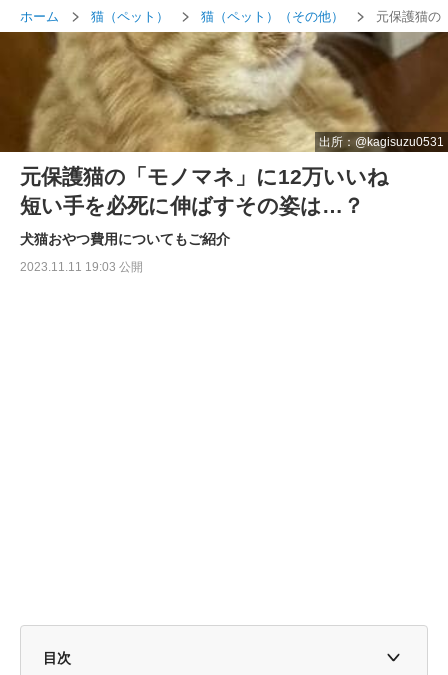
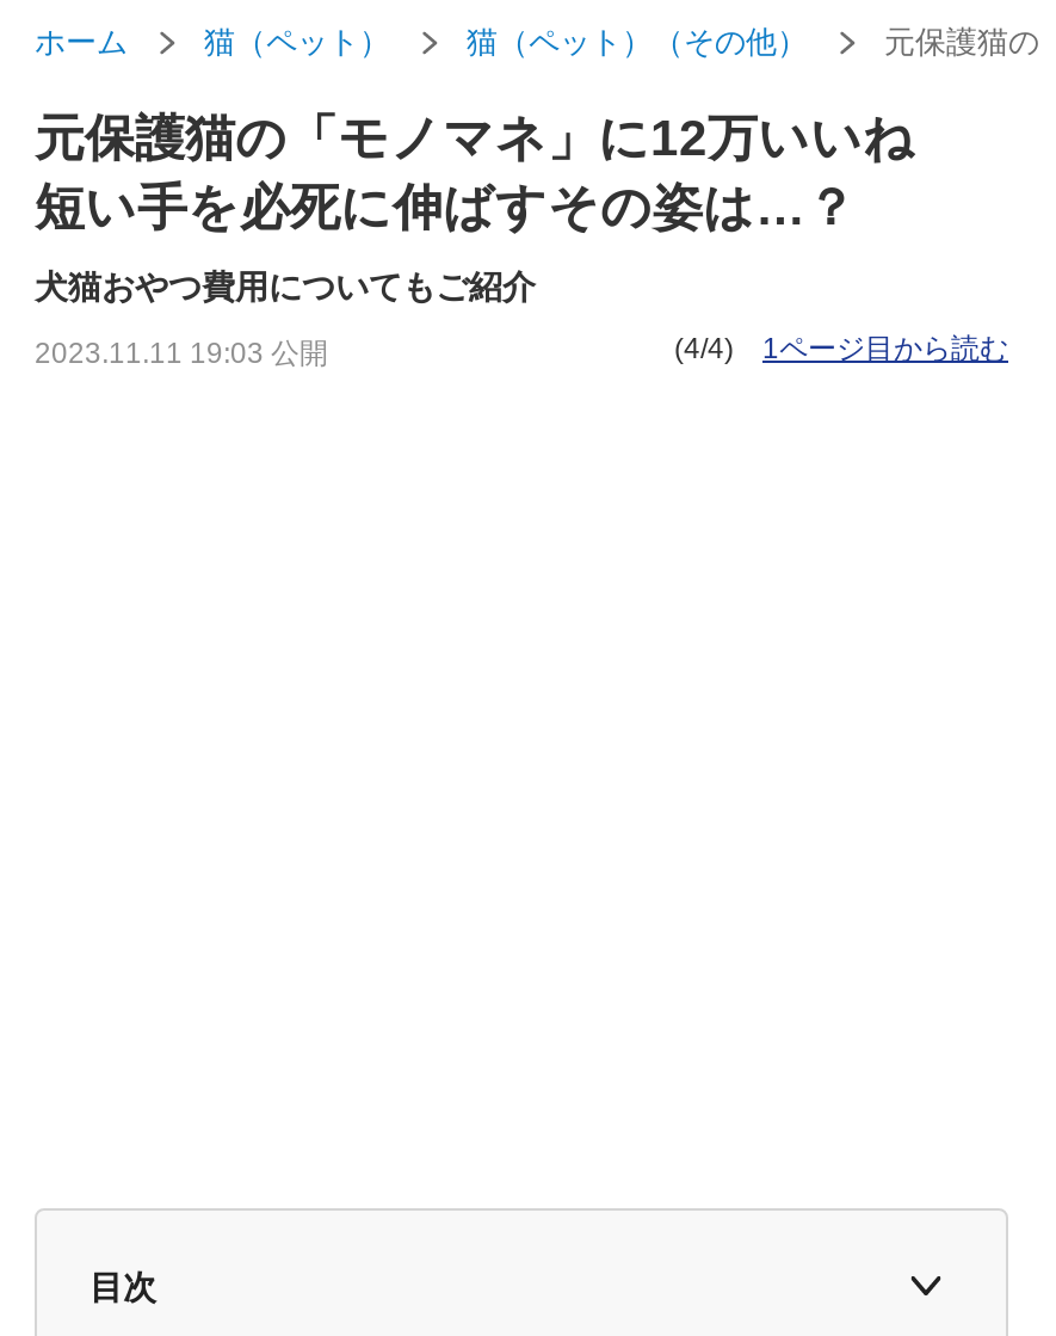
[3,31,445,153] [image] | 出所：@kagisuzu0531 -> none
none -> [674,332,1008,365] (4/4) | 1ページ目から読む

